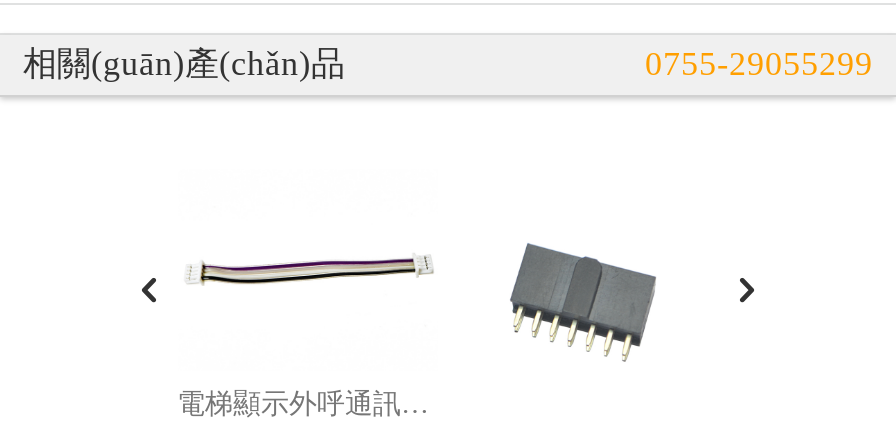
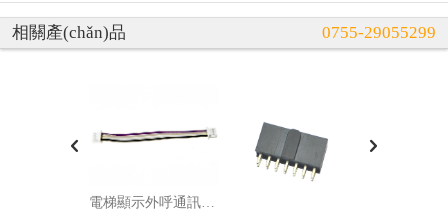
[23,46,345,84] 相關(guān)產(chǎn)品 -> [11,23,125,42] 相關產(chǎn)品

